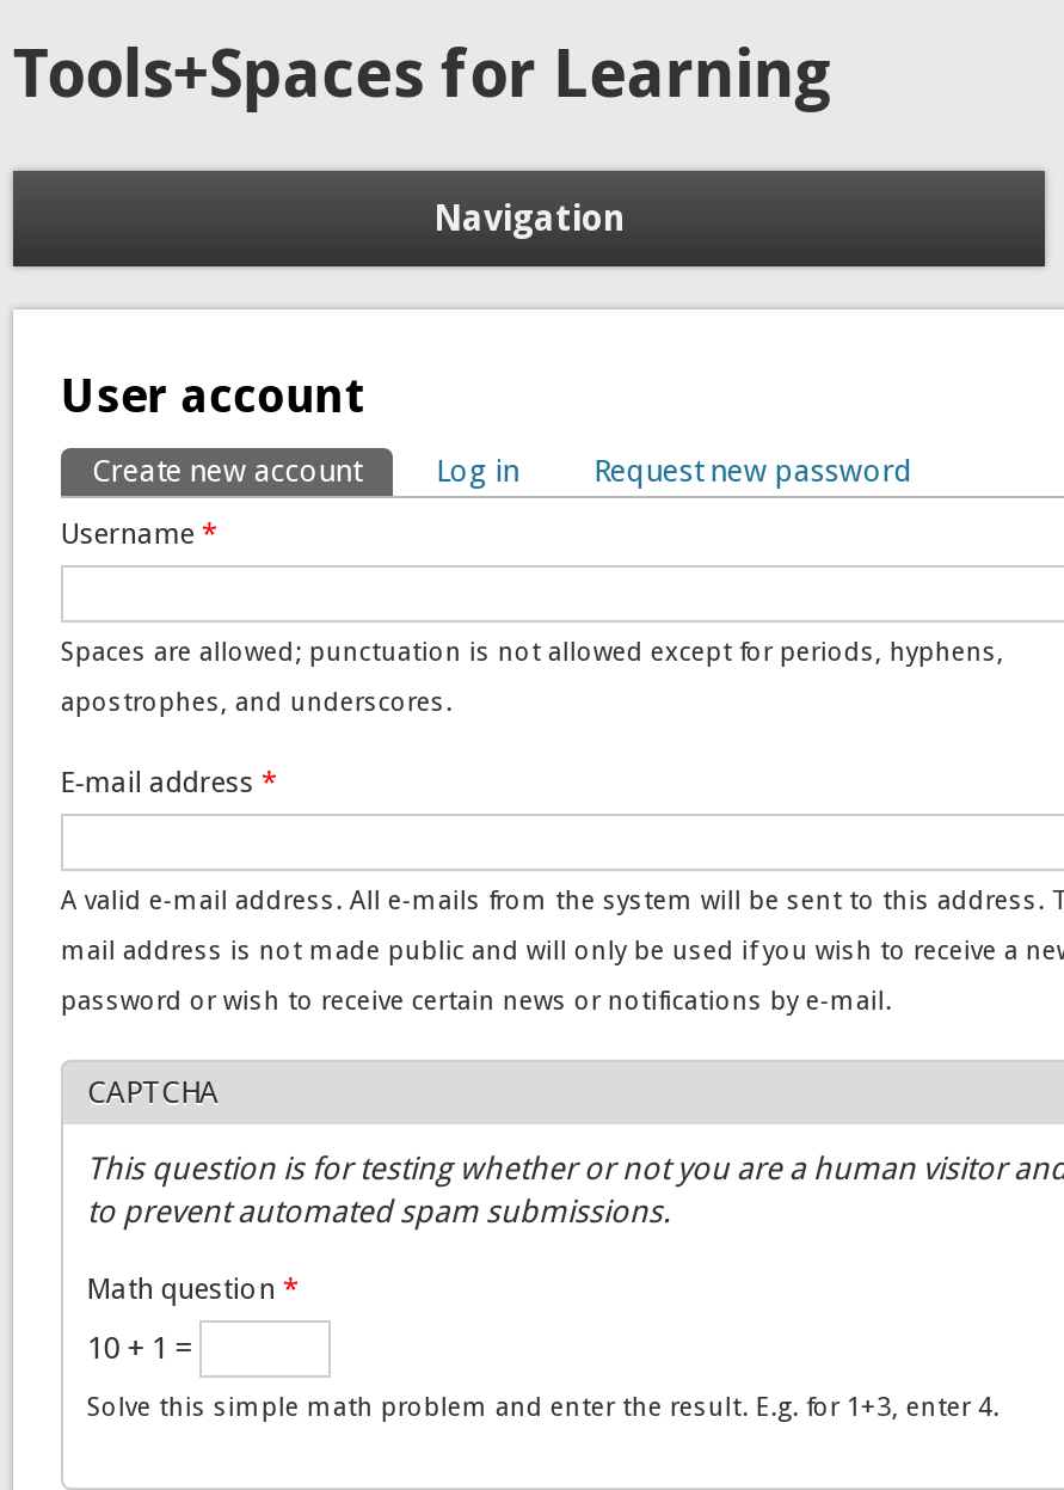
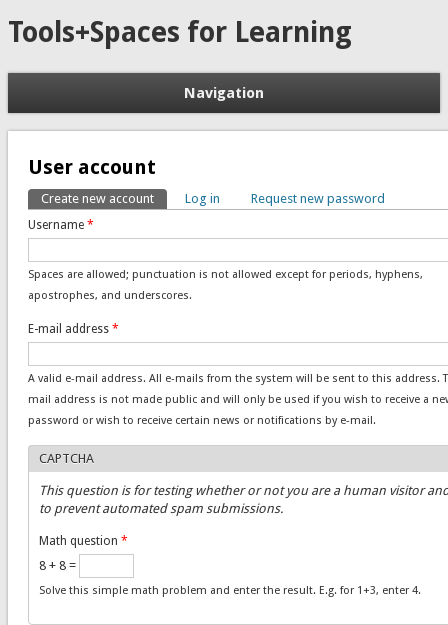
[87,1330,199,1365] 10 + 1 = -> [39,558,79,573] 8 + 8 =

